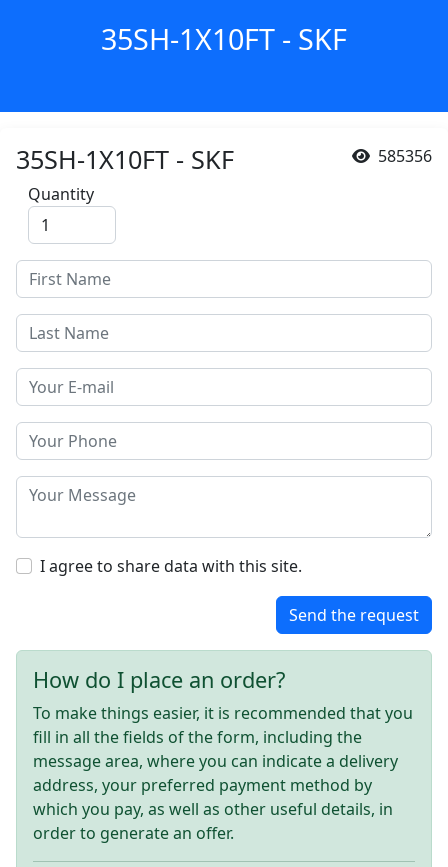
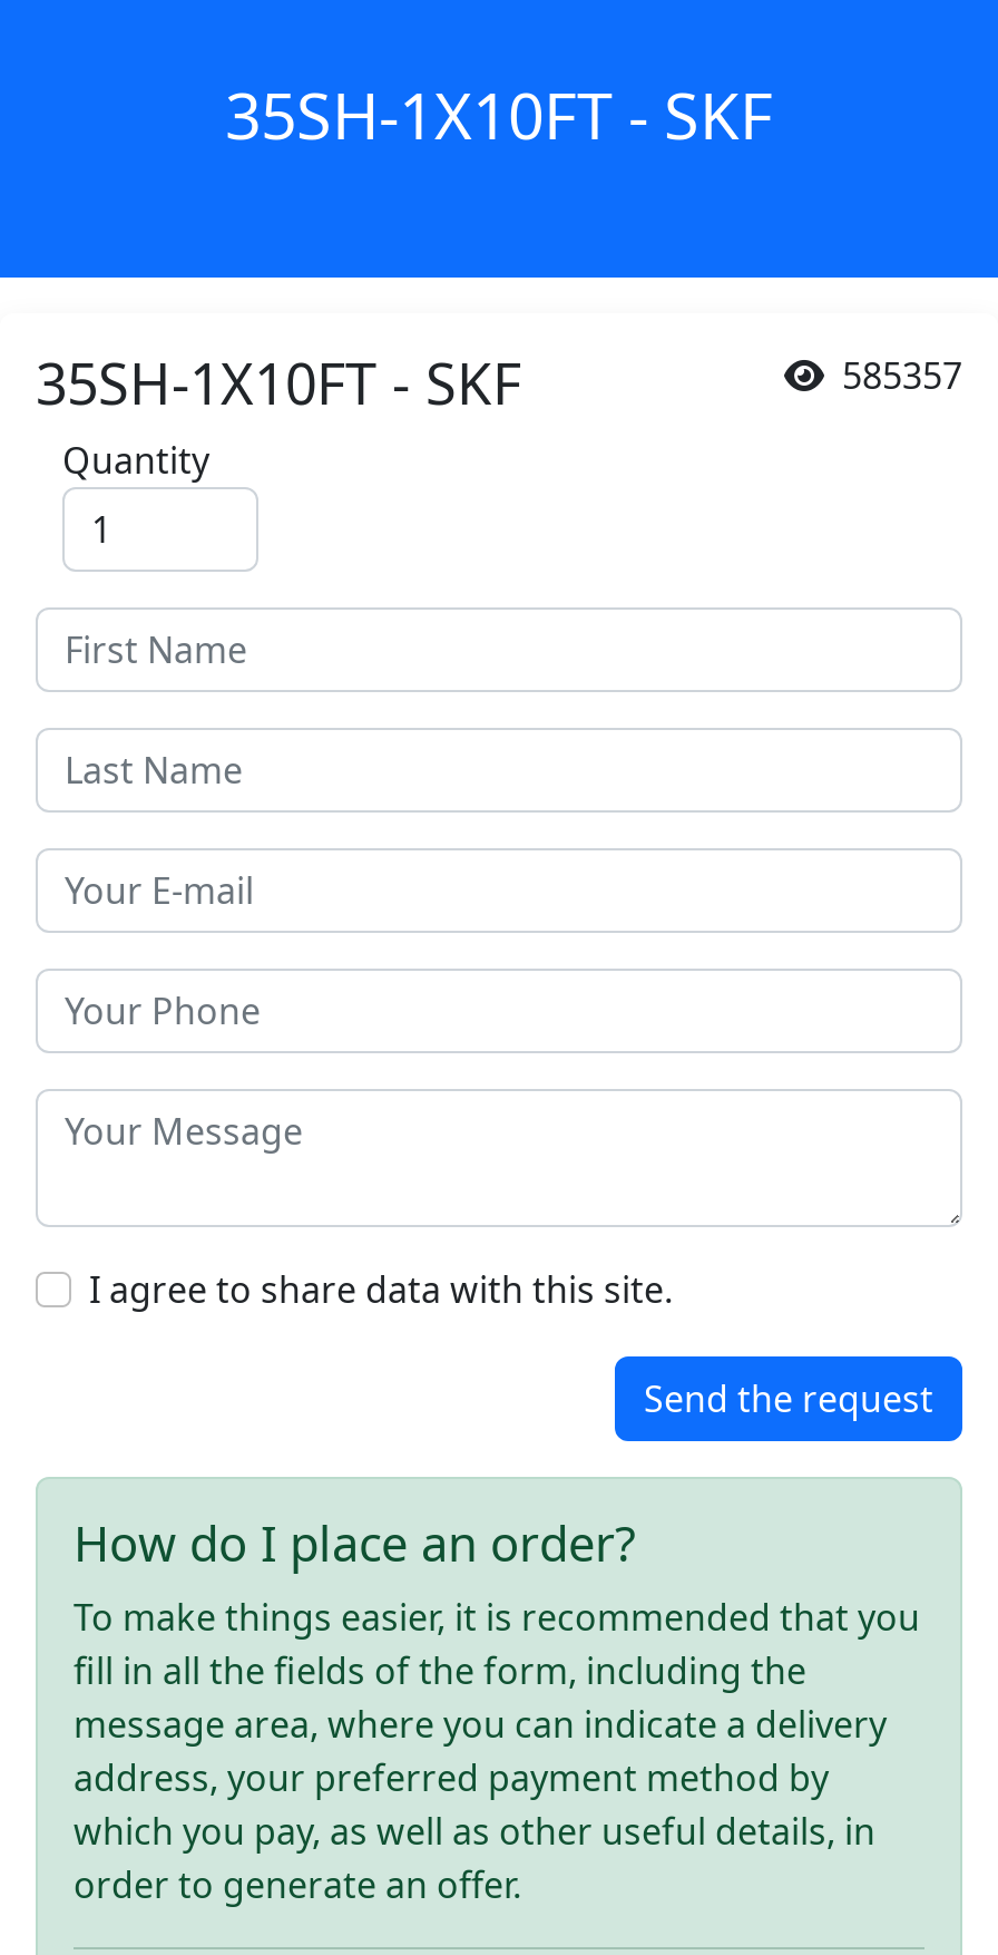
[378,145,432,167] 585356 -> [842,351,962,400] 585357

